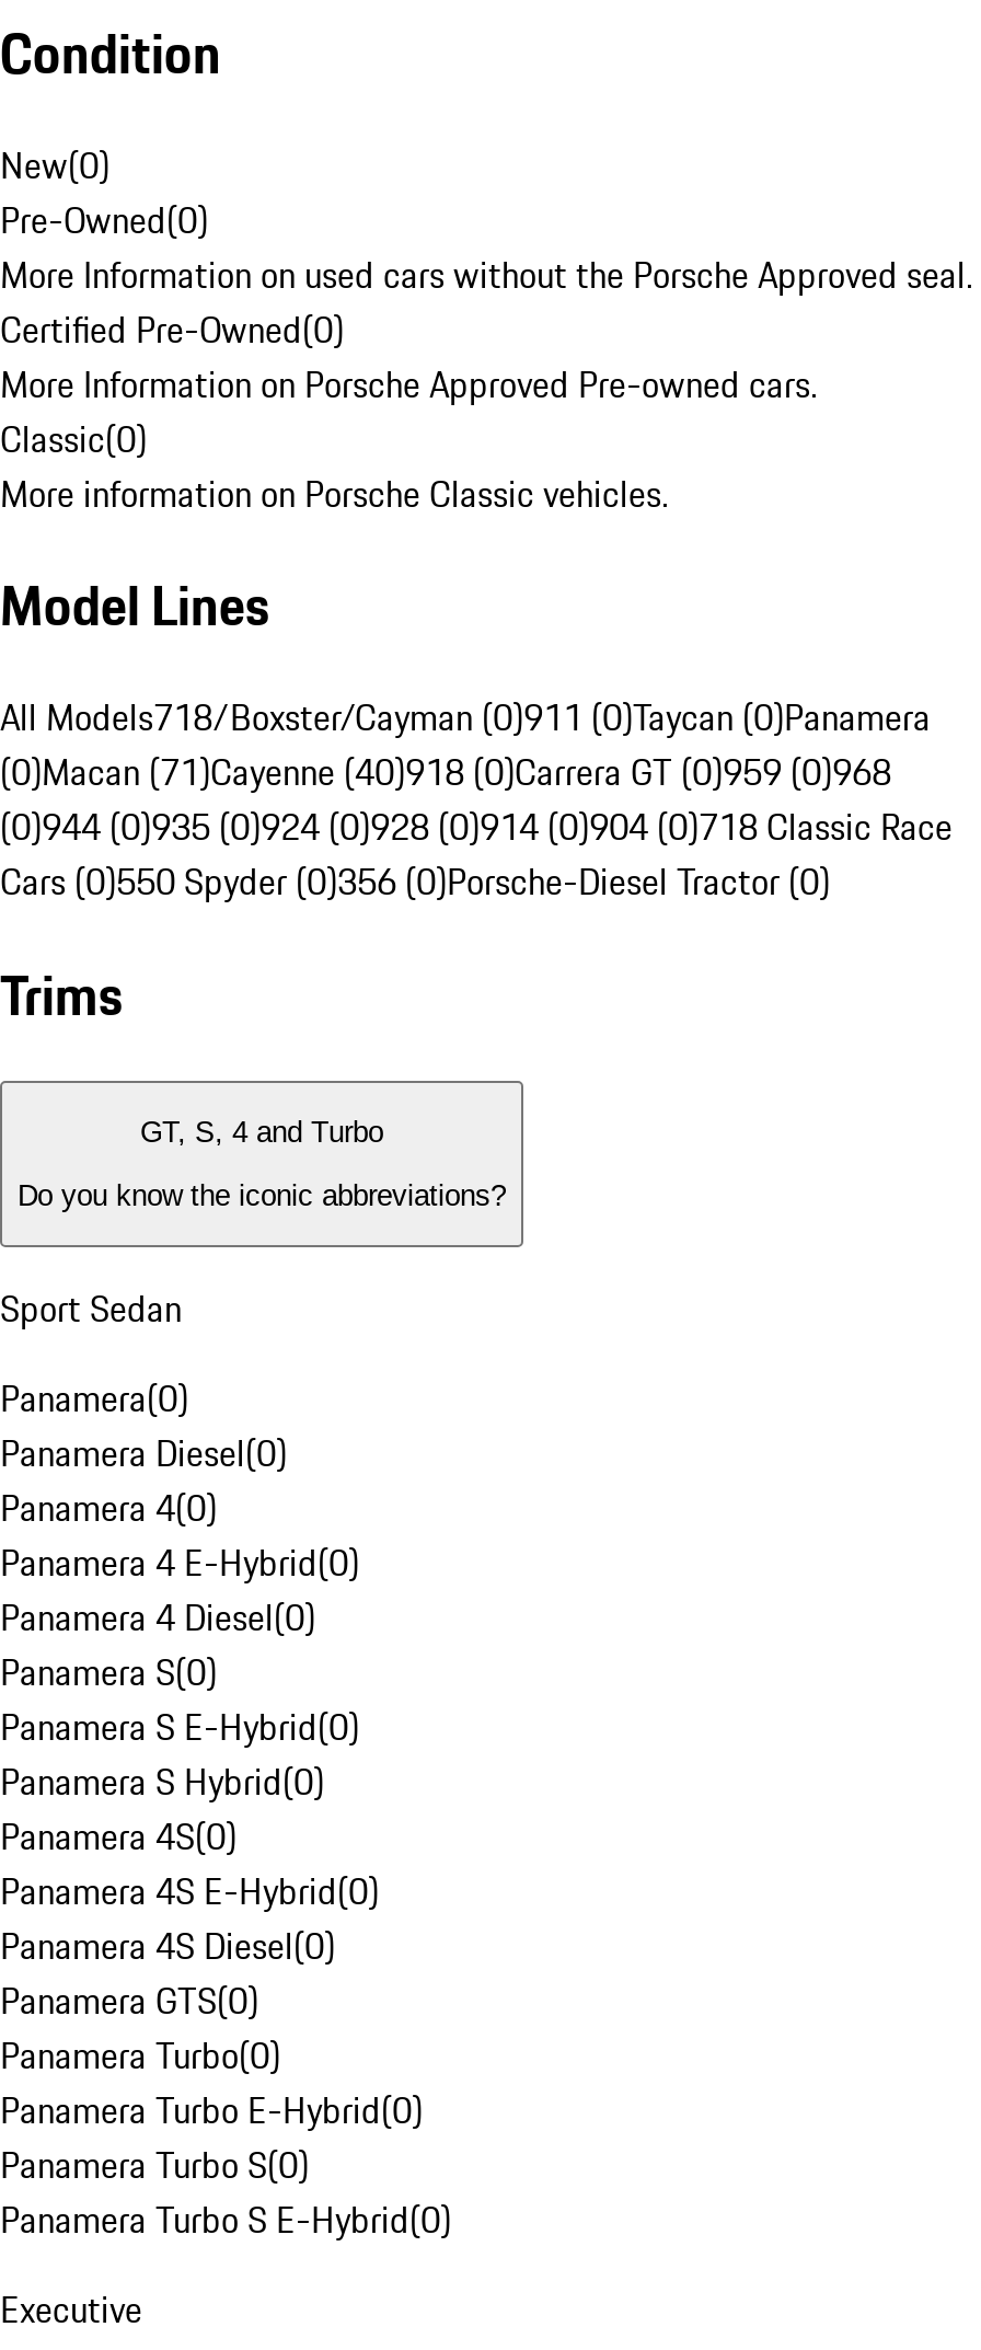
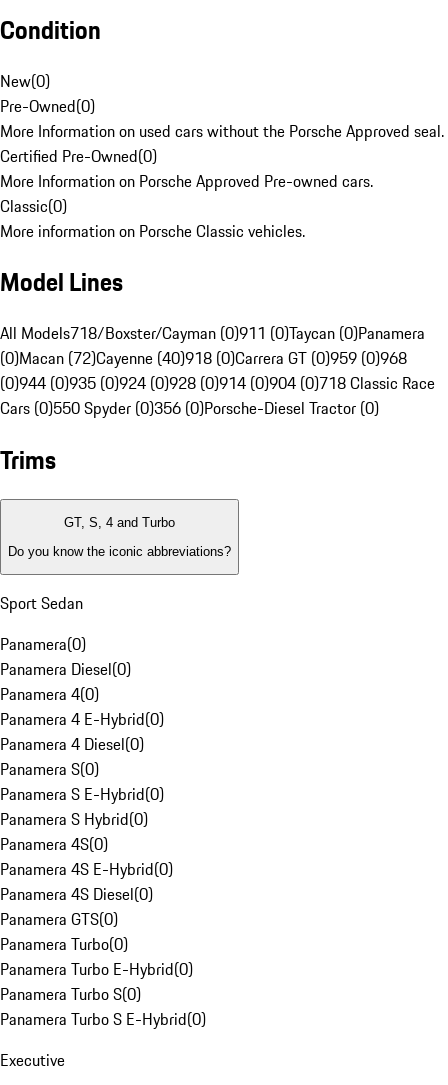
[0,746,891,799] (0)Macan (71)Cayenne (40)918 (0)Carrera GT (0)959 (0)968 -> [0,346,407,370] (0)Macan (72)Cayenne (40)918 (0)Carrera GT (0)959 (0)968

